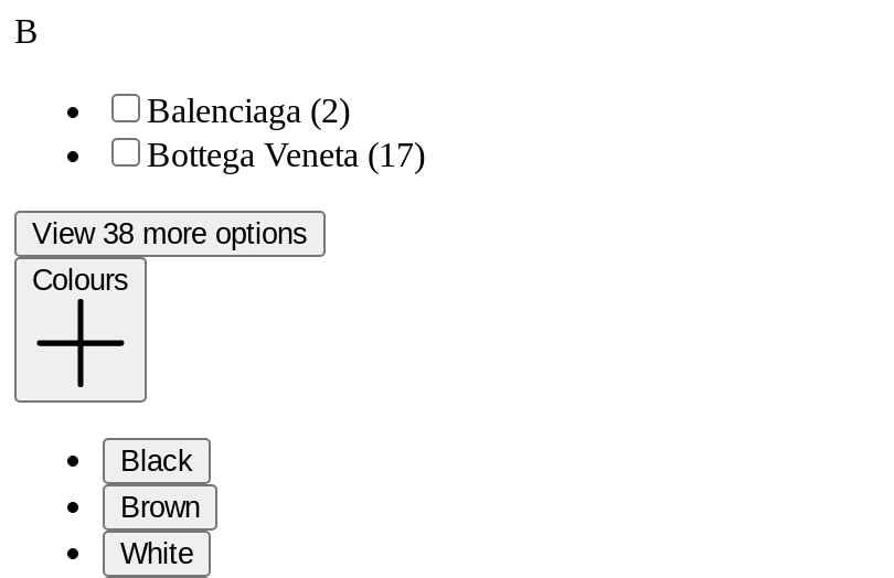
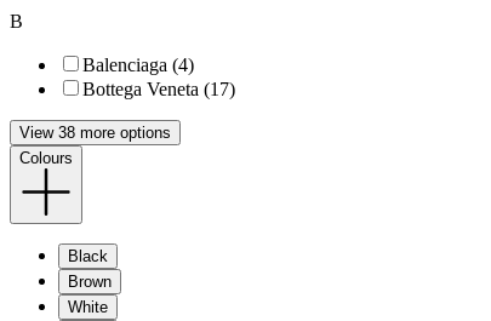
[147,92,350,130] Balenciaga (2) -> [82,54,194,75] Balenciaga (4)

